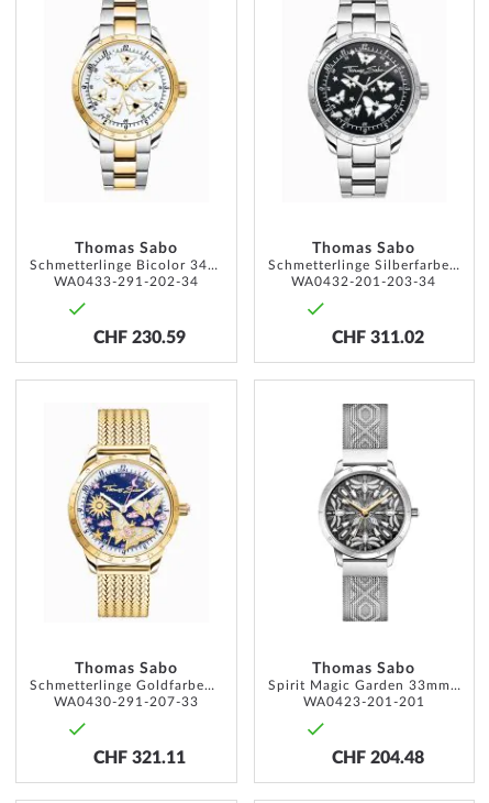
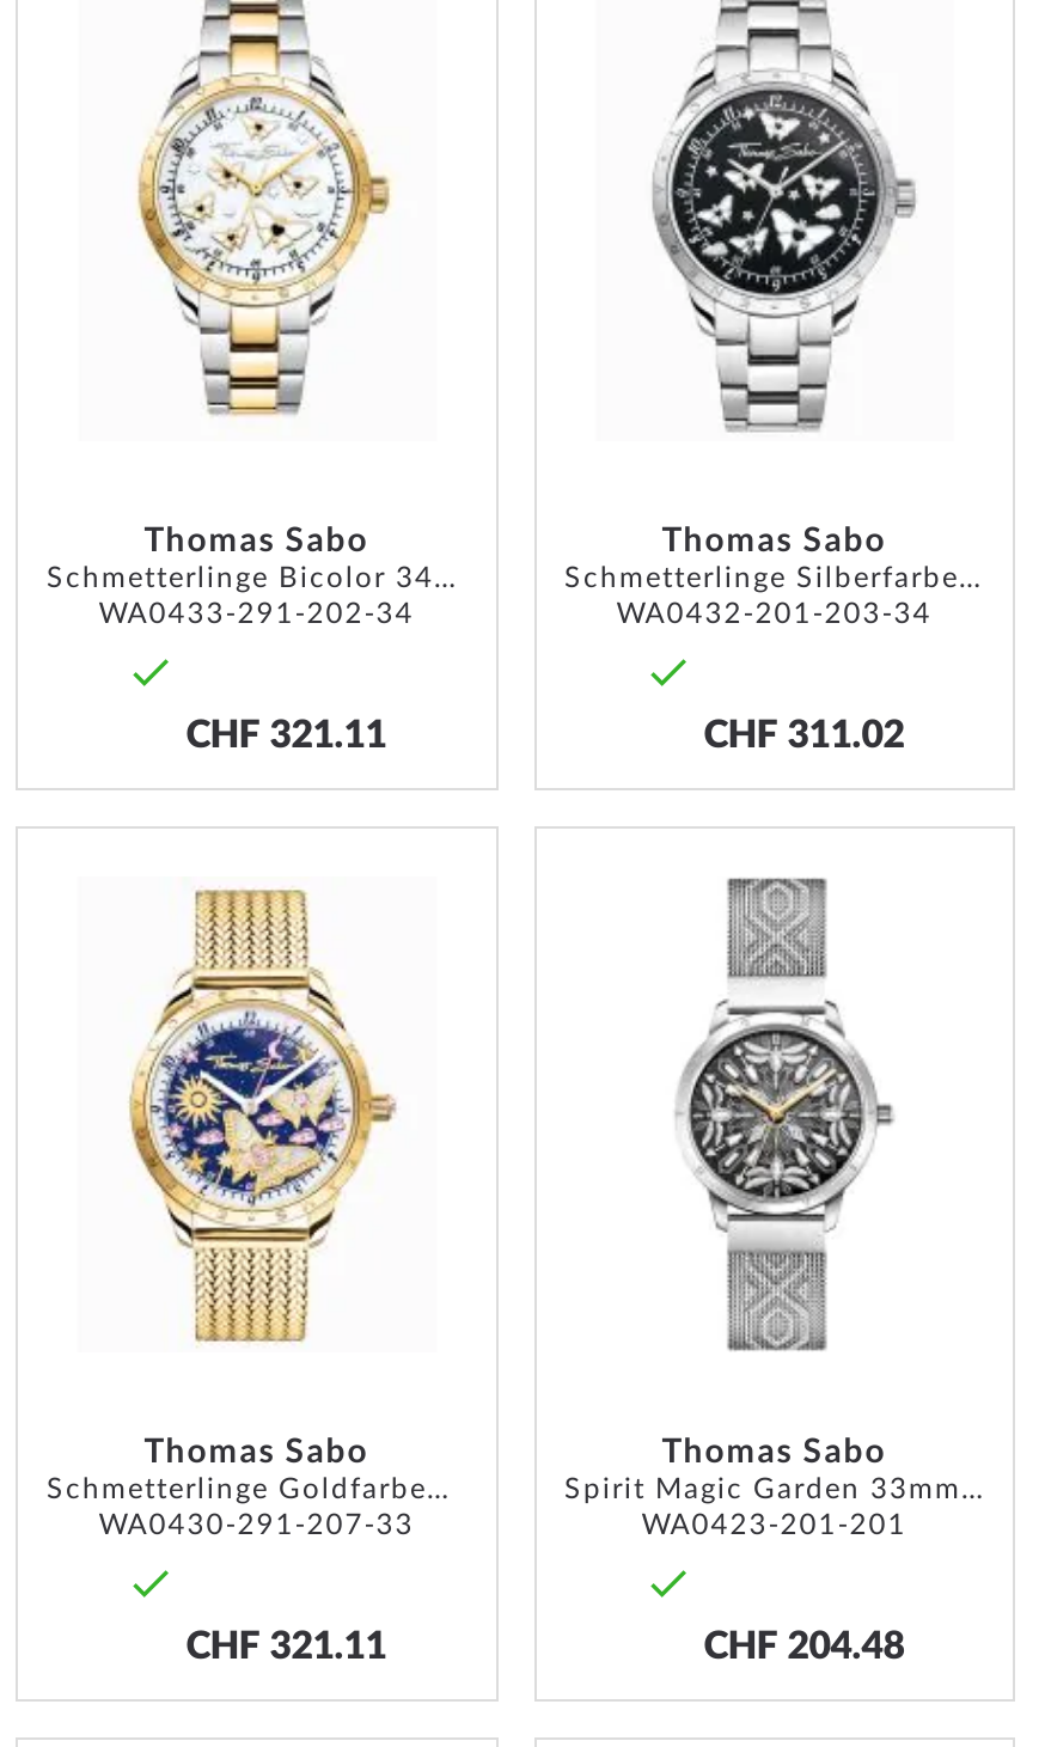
[94,329,186,346] CHF 230.59 -> [186,715,387,753] CHF 321.11

